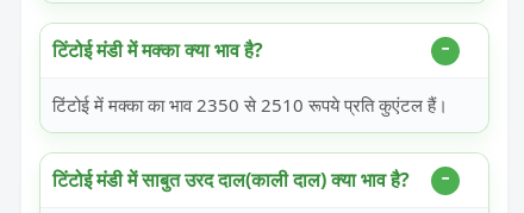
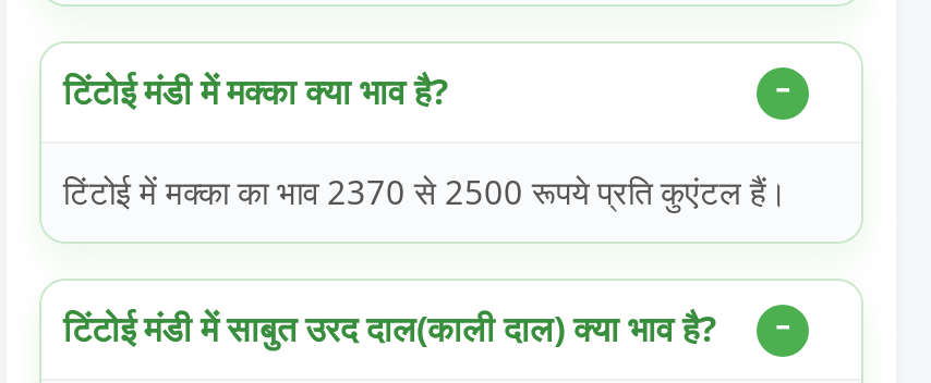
[52,93,448,117] टिंटोई में मक्का का भाव 2350 से 2510 रूपये प्रति कुएंटल हैं। -> [63,170,787,213] टिंटोई में मक्का का भाव 2370 से 2500 रूपये प्रति कुएंटल हैं।

